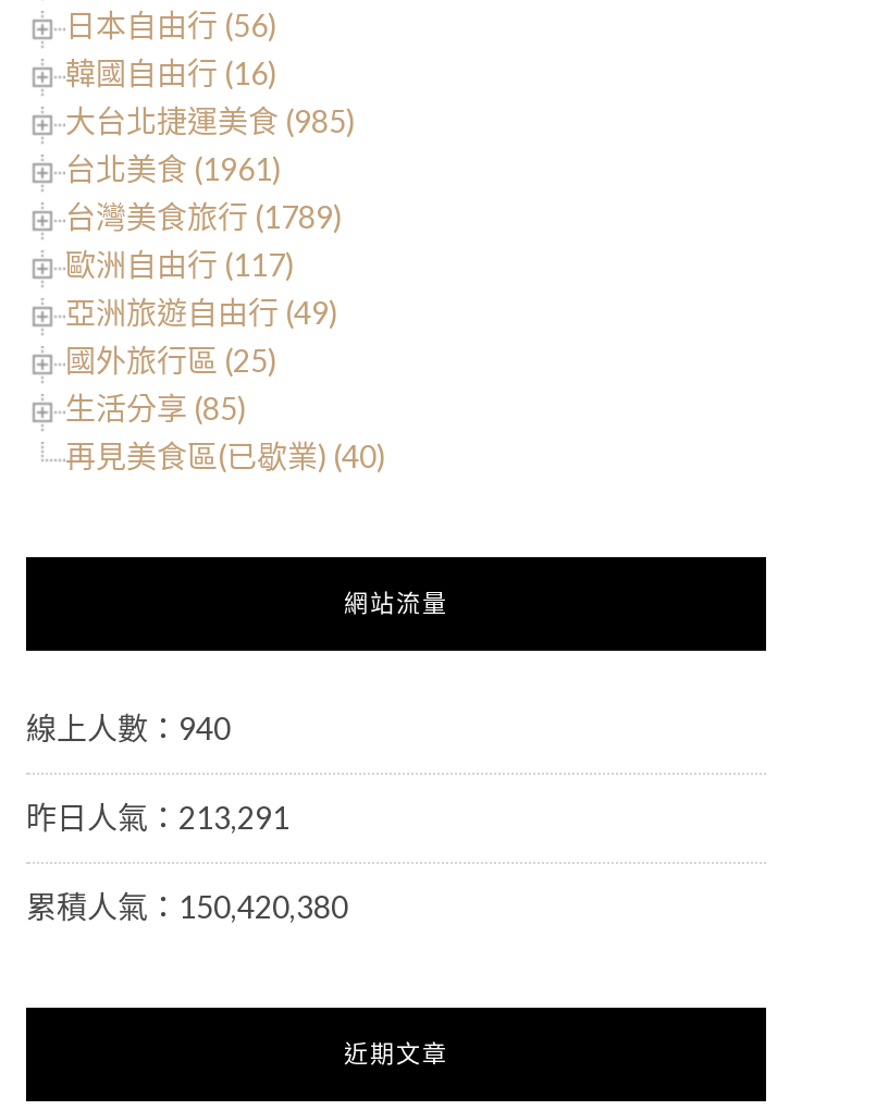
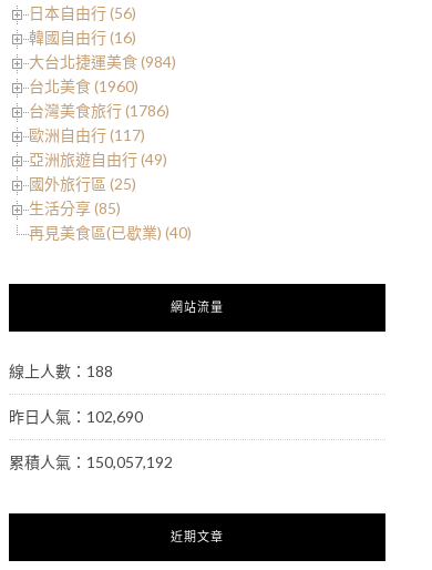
[65,103,355,140] 大台北捷運美食 (985) -> [29,53,176,71] 大台北捷運美食 (984)
[65,151,281,188] 台北美食 (1961) -> [29,77,138,96] 台北美食 (1960)
[65,199,342,236] 台灣美食旅行 (1789) -> [29,101,169,120] 台灣美食旅行 (1786)
[26,710,231,747] 線上人數：940 -> [9,362,113,381] 線上人數：188
[26,800,289,837] 昨日人氣：213,291 -> [9,407,143,426] 昨日人氣：102,690
[26,889,348,926] 累積人氣：150,420,380 -> [9,453,173,472] 累積人氣：150,057,192

